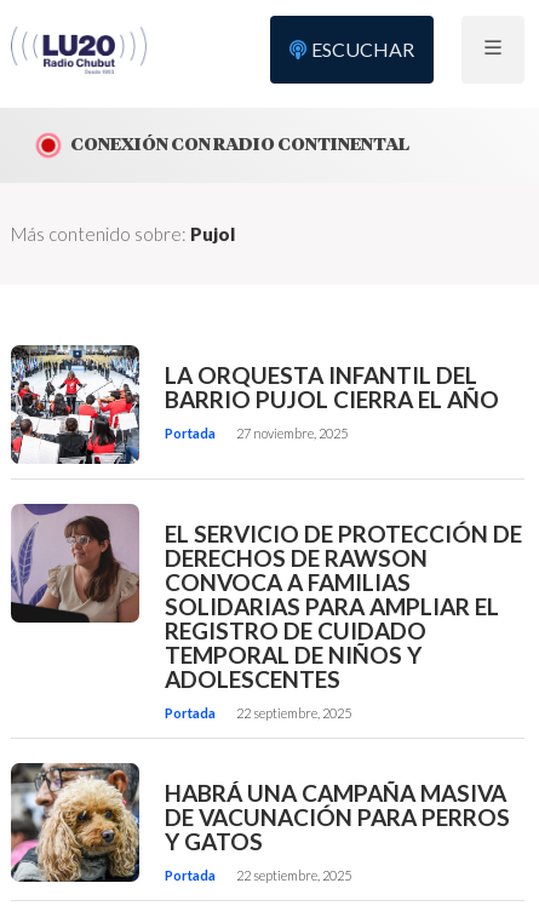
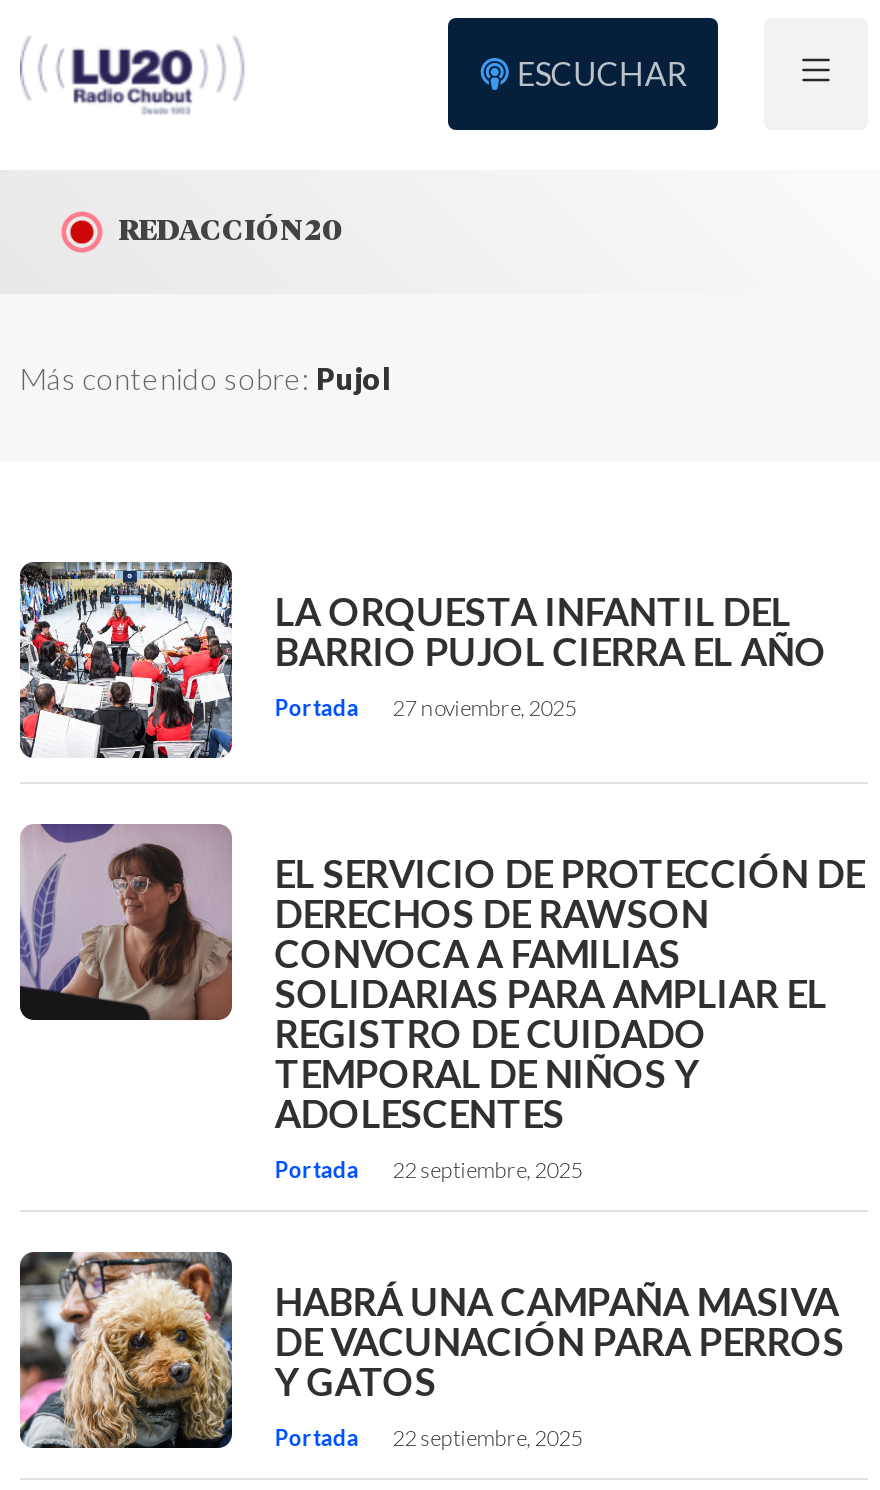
[70,134,409,153] CONEXIÓN CON RADIO CONTINENTAL -> [118,213,344,245] REDACCIÓN 20

